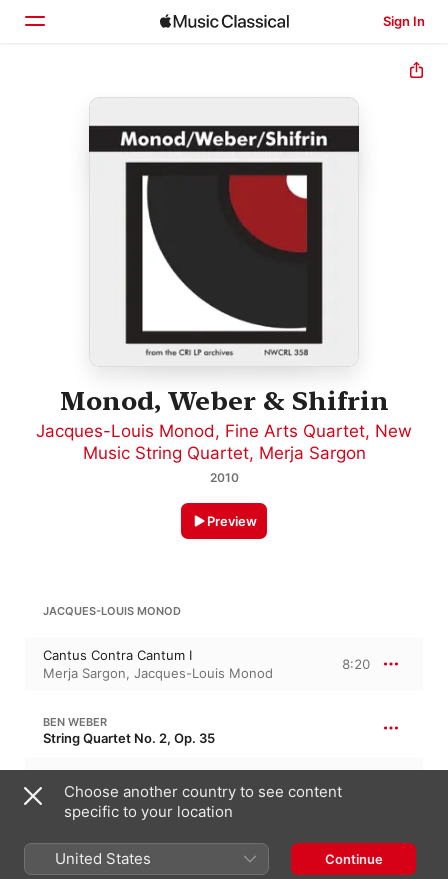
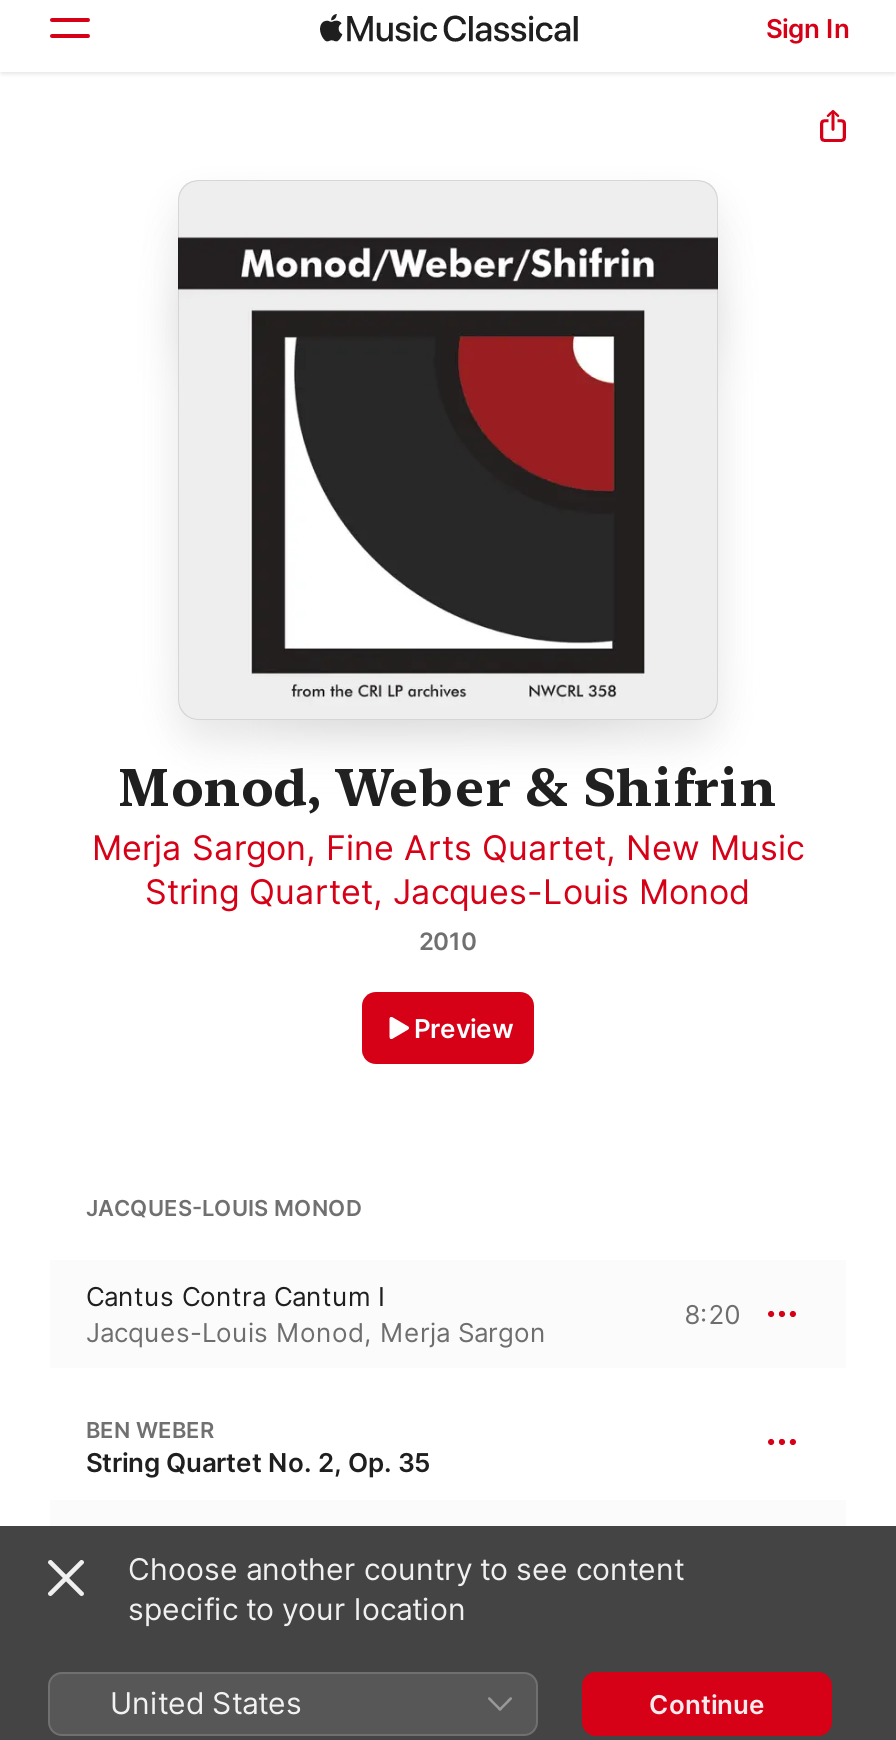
[36,421,412,463] Jacques-Louis Monod, Fine Arts Quartet, New | Music String Quartet, Merja Sargon -> [92,829,804,913] Merja Sargon, Fine Arts Quartet, New Music | String Quartet, Jacques-Louis Monod
[43,665,273,681] Merja Sargon, Jacques-Louis Monod -> [86,1317,546,1349] Jacques-Louis Monod, Merja Sargon

